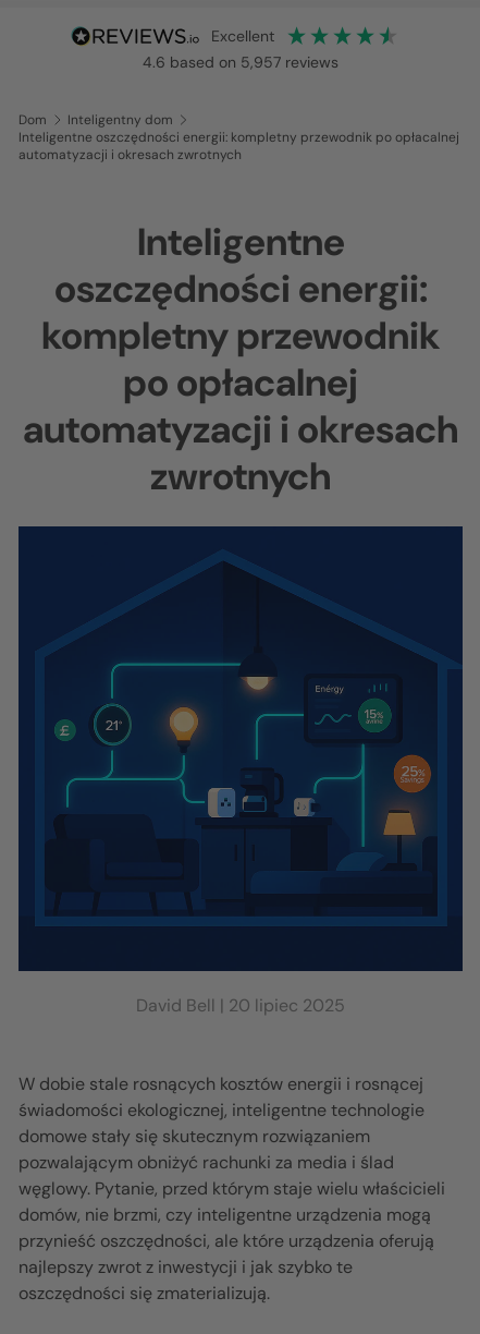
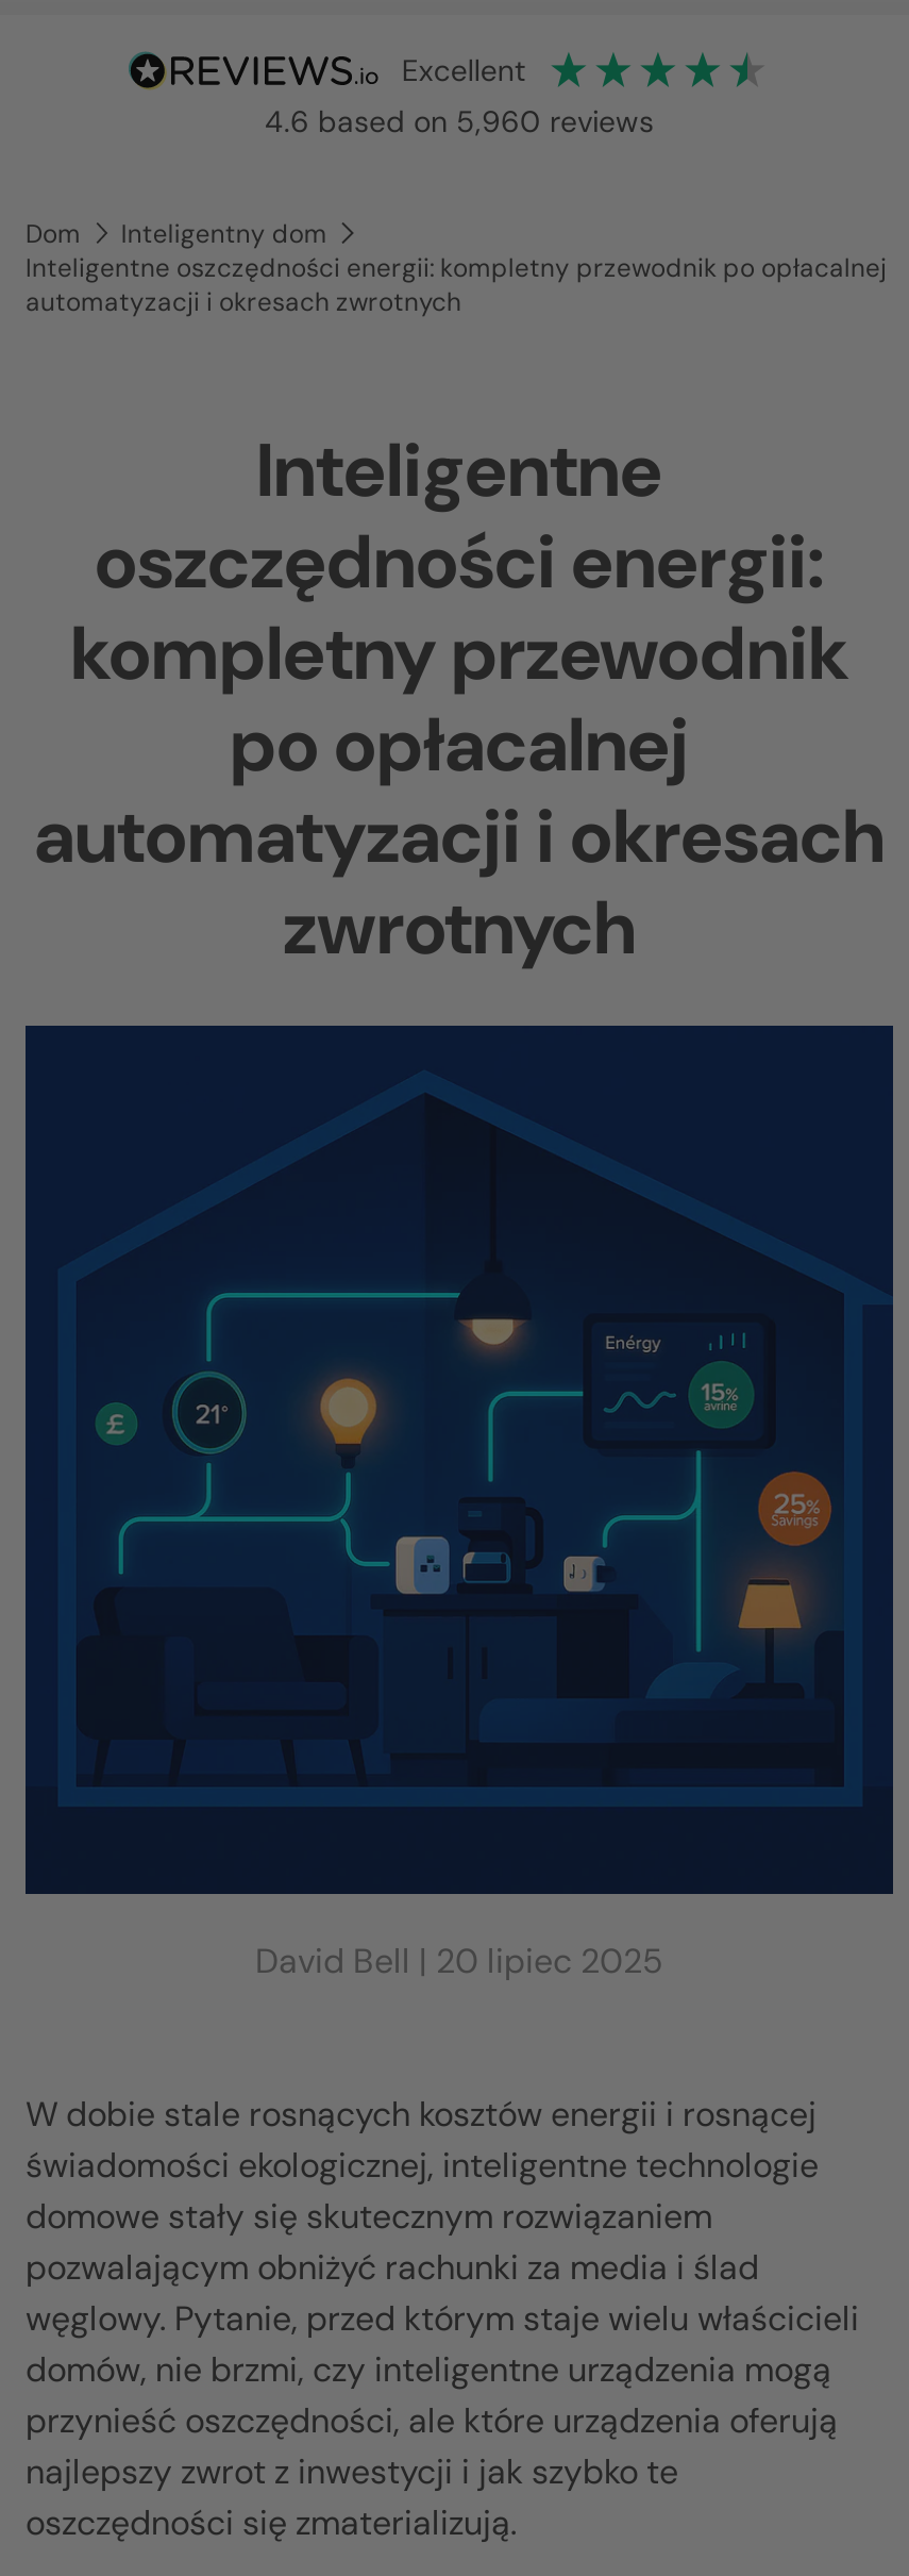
[143,52,339,72] 4.6 based on 5,957 reviews -> [265,101,654,139] 4.6 based on 5,960 reviews

